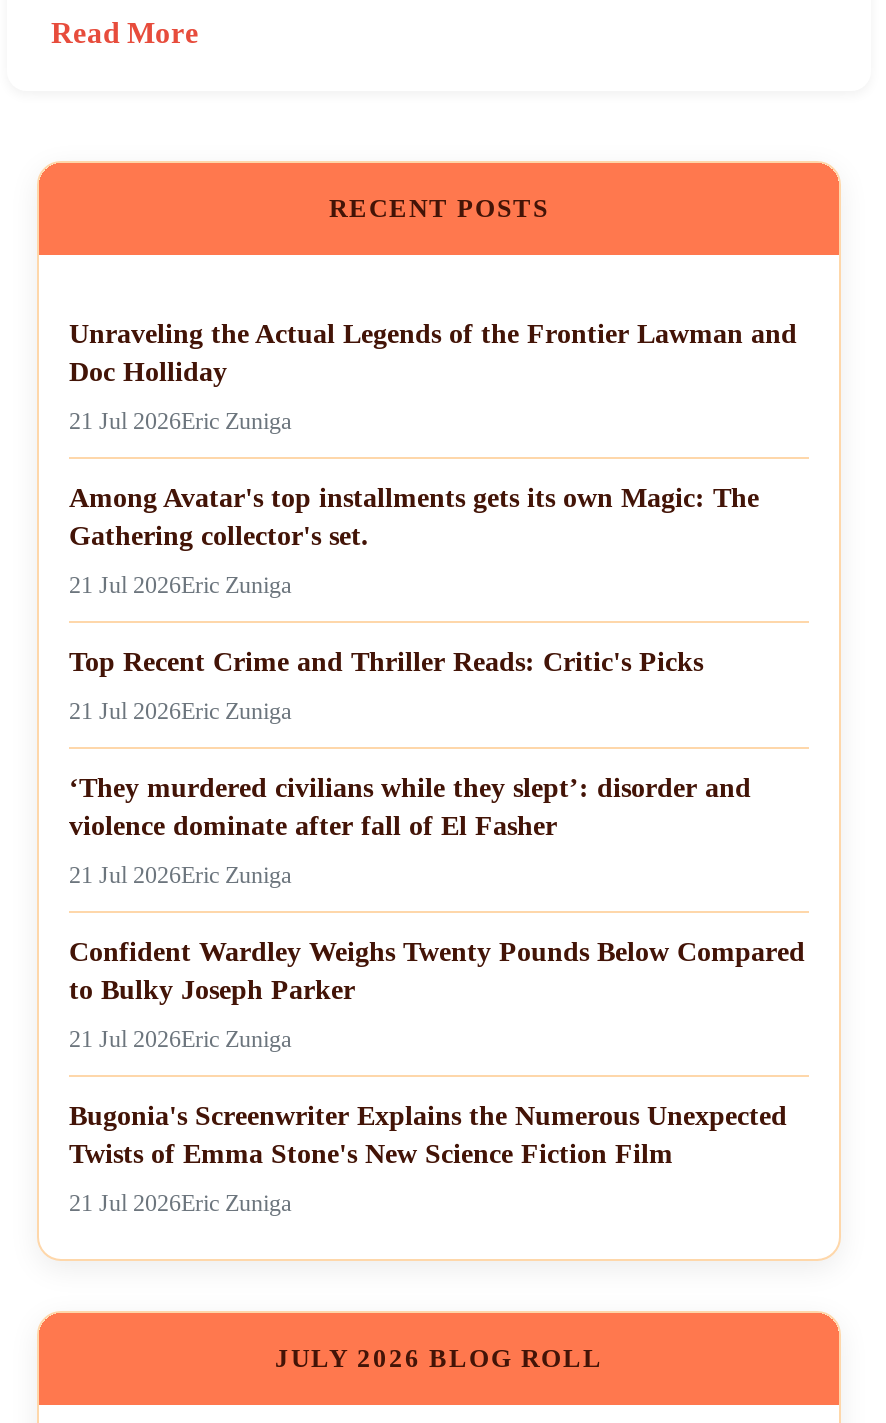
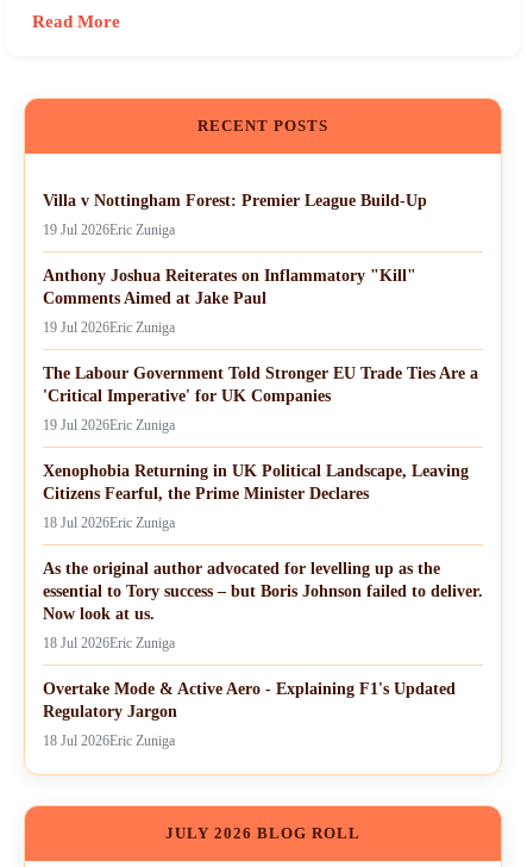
[69,318,797,386] Unraveling the Actual Legends of the Frontier Lawman and | Doc Holliday -> [43,191,427,209] Villa v Nottingham Forest: Premier League Build-Up
[69,406,291,434] 21 Jul 2026Eric Zuniga -> [43,221,175,238] 19 Jul 2026Eric Zuniga
[69,482,759,550] Among Avatar's top installments gets its own Magic: The | Gathering collector's set. -> [43,266,416,307] Anthony Joshua Reiterates on Inflammatory "Kill" | Comments Aimed at Jake Paul
[69,570,291,598] 21 Jul 2026Eric Zuniga -> [43,319,175,335] 19 Jul 2026Eric Zuniga
[69,646,703,676] Top Recent Crime and Thriller Reads: Critic's Picks -> [43,364,478,404] The Labour Government Told Stronger EU Trade Ties Are a | 'Critical Imperative' for UK Companies
[69,696,291,724] 21 Jul 2026Eric Zuniga -> [43,416,175,433] 19 Jul 2026Eric Zuniga
[69,772,751,840] ‘They murdered civilians while they slept’: disorder and | violence dominate after fall of El Fasher -> [43,462,469,502] Xenophobia Returning in UK Political Landscape, Leaving | Citizens Fearful, the Prime Minister Declares
[69,860,291,888] 21 Jul 2026Eric Zuniga -> [43,514,175,531] 18 Jul 2026Eric Zuniga
[69,936,805,1004] Confident Wardley Weighs Twenty Pounds Below Compared | to Bulky Joseph Parker -> [43,559,483,622] As the original author advocated for levelling up as the | essential to Tory success – but Boris Johnson failed to deliver. | Now look at us.
[69,1024,291,1052] 21 Jul 2026Eric Zuniga -> [43,634,175,651] 18 Jul 2026Eric Zuniga
[69,1100,787,1168] Bugonia's Screenwriter Explains the Numerous Unexpected | Twists of Emma Stone's New Science Fiction Film -> [43,680,456,720] Overtake Mode & Active Aero - Explaining F1's Updated | Regulatory Jargon
[69,1188,291,1216] 21 Jul 2026Eric Zuniga -> [43,732,175,749] 18 Jul 2026Eric Zuniga

